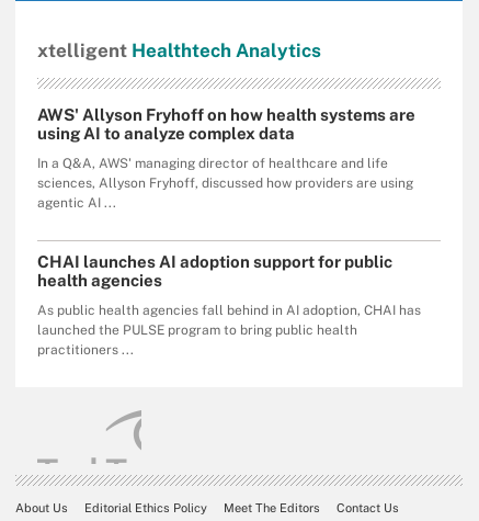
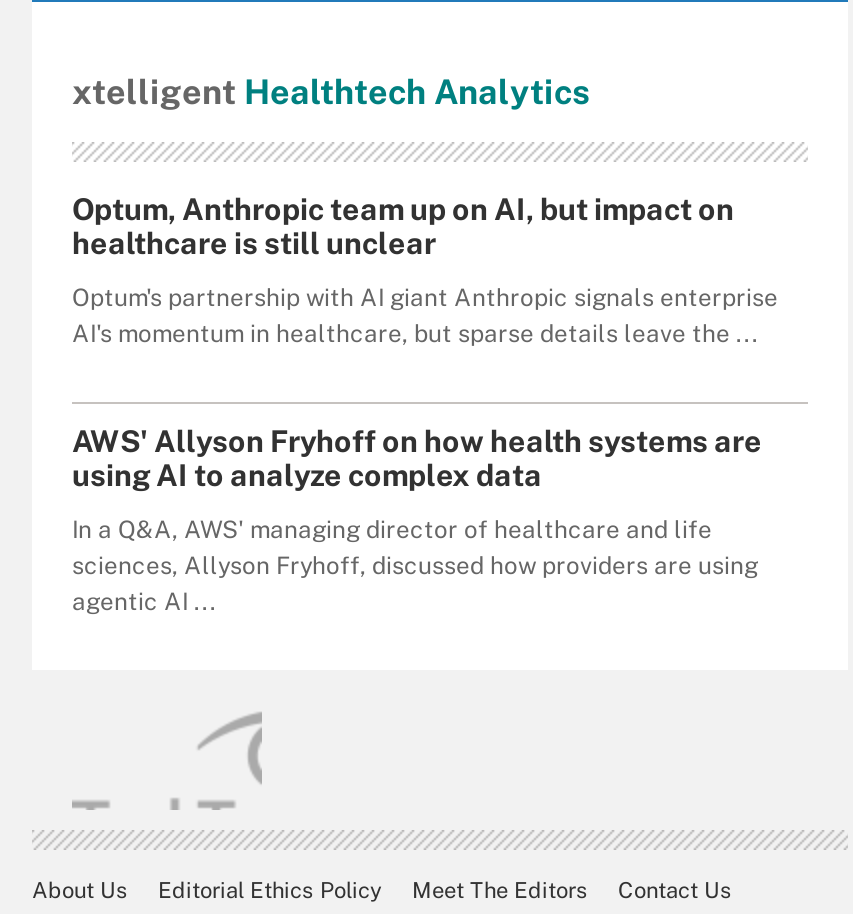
none -> [72,192,778,348] Optum, Anthropic team up on AI, but impact on | healthcare is still unclear | Optum's partnership with AI giant Anthropic signals enterprise | AI's momentum in healthcare, but sparse details leave the ...
moved [37,105,415,210] -> [72,424,762,616]: AWS' Allyson Fryhoff on how health systems are | using AI to analyze complex data | In a Q&A, AWS' managing director of healthcare and life | sciences, Allyson Fryhoff, discussed how providers are using | agentic AI ...
[37,252,421,357] CHAI launches AI adoption support for public | health agencies | As public health agencies fall behind in AI adoption, CHAI has | launched the PULSE program to bring public health | practitioners ... -> none

